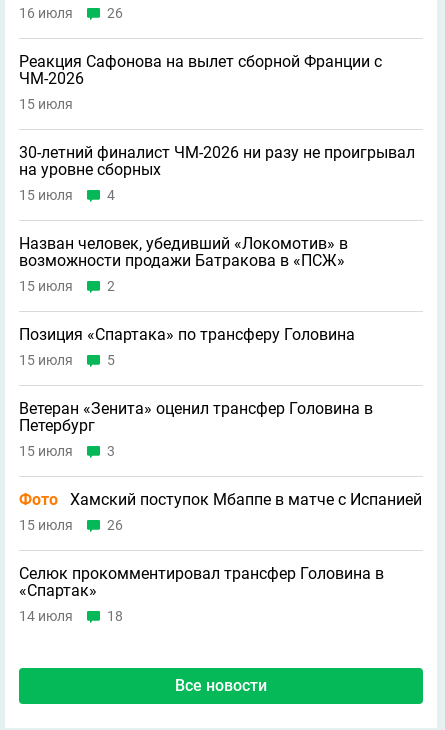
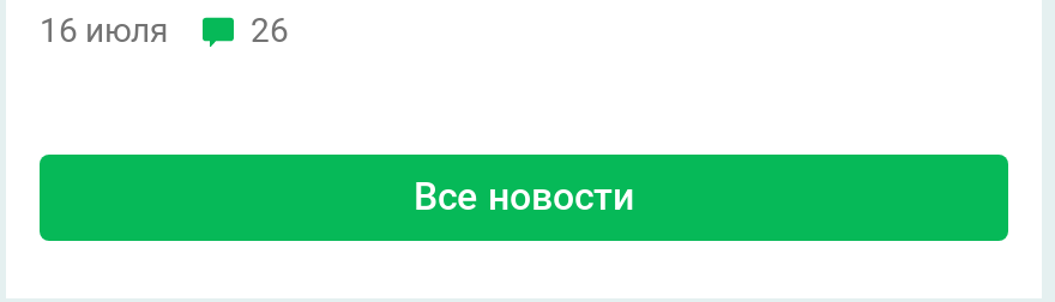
[19,52,422,624] Реакция Сафонова на вылет сборной Франции с | ЧМ-2026 | 15 июля | 30-летний финалист ЧМ-2026 ни разу не проигрывал | на уровне сборных | 15 июля | 4 | Назван человек, убедивший «Локомотив» в | возможности продажи Батракова в «ПСЖ» | 15 июля | 2 | Позиция «Спартака» по трансферу Головина | 15 июля | 5 | Ветеран «Зенита» оценил трансфер Головина в | Петербург | 15 июля | 3 | Фото | Хамский поступок Мбаппе в матче с Испанией | 15 июля | 26 | Селюк прокомментировал трансфер Головина в | «Спартак» | 14 июля | 18 -> none

